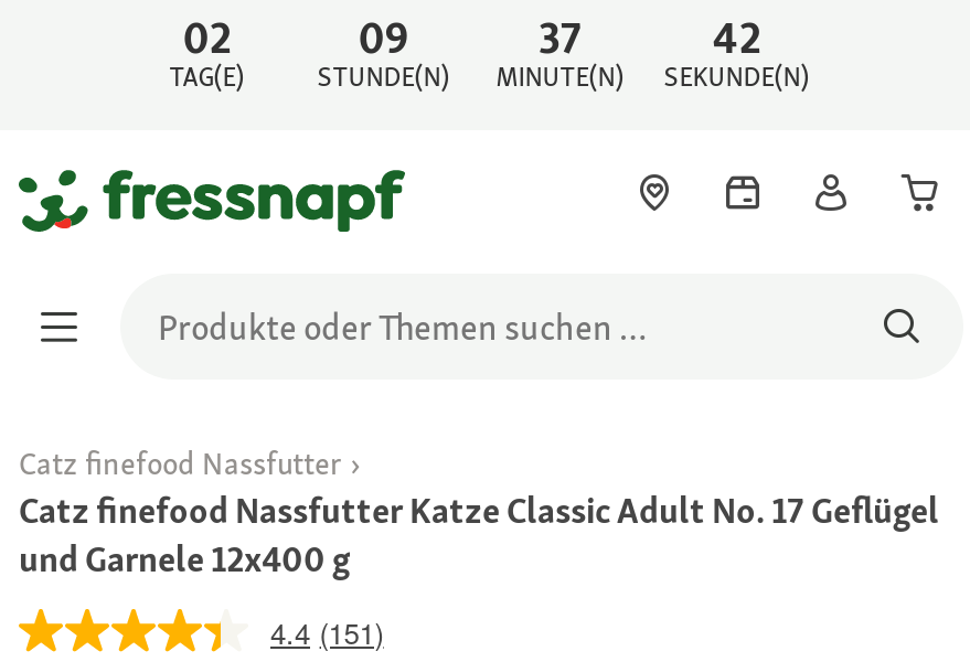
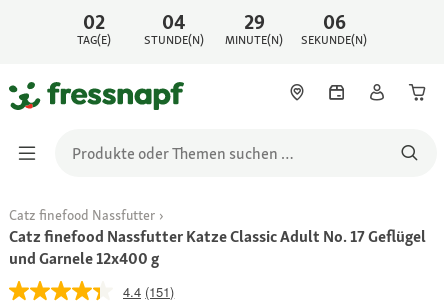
[358,9,409,66] 09 -> [162,9,186,35] 04
[538,9,582,66] 37 -> [244,9,265,35] 29
[712,9,761,66] 42 -> [323,9,346,35] 06

